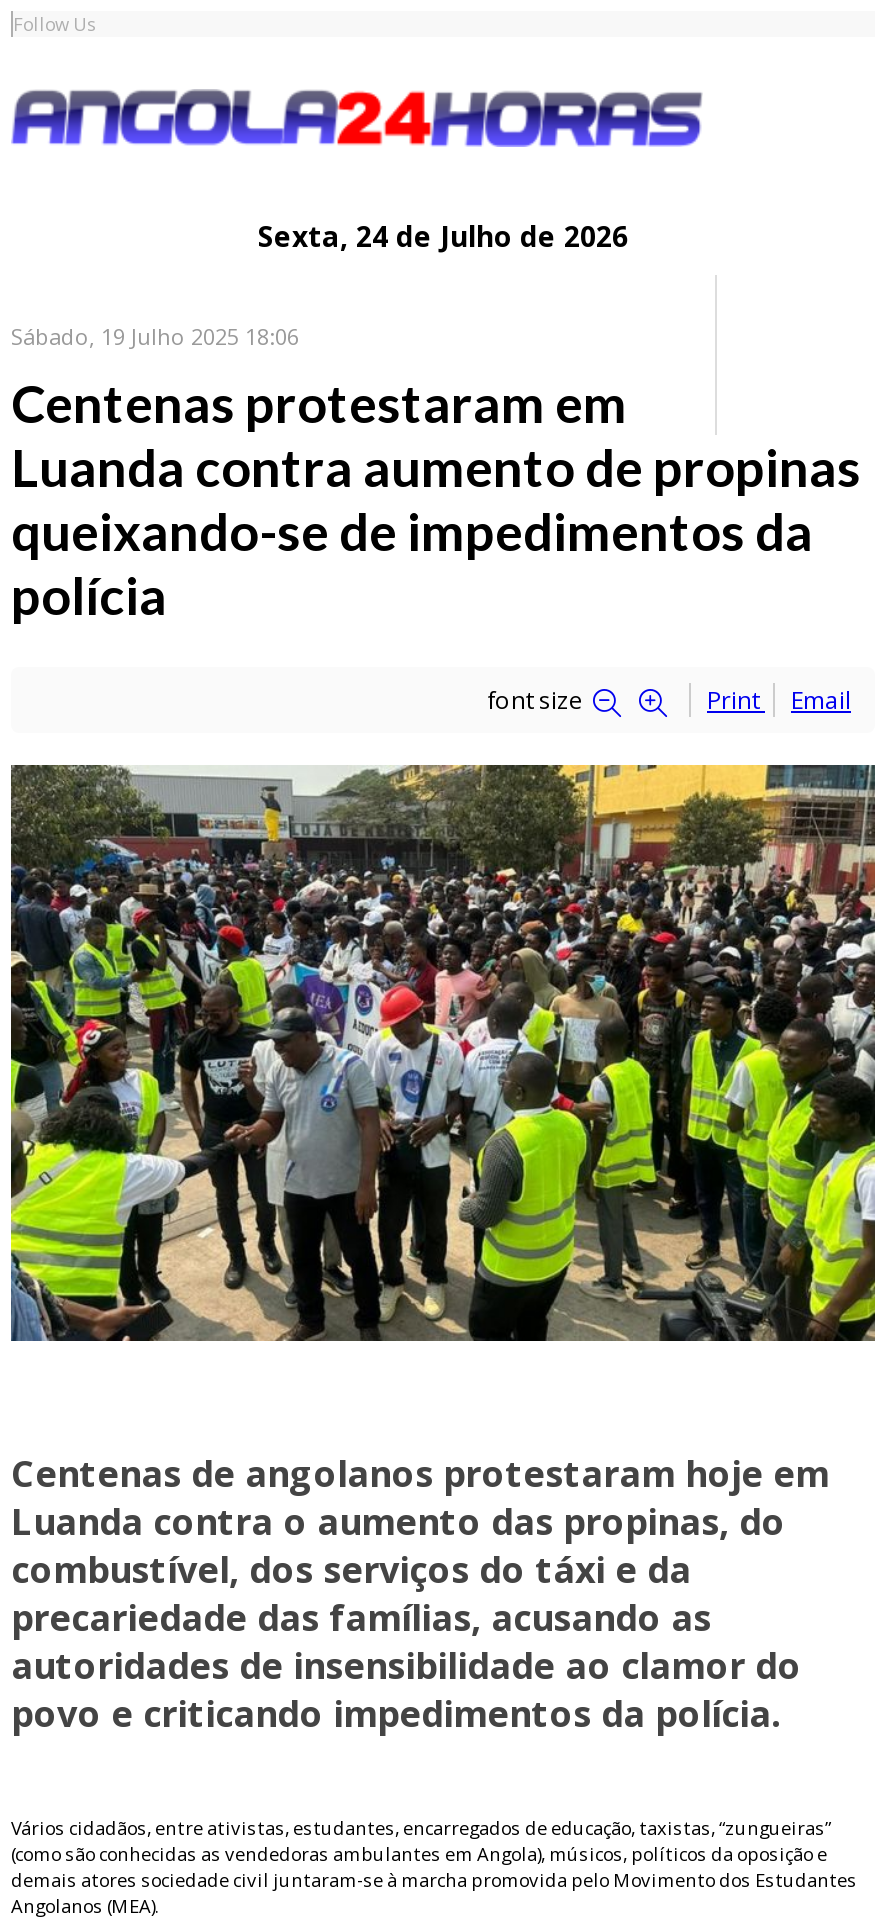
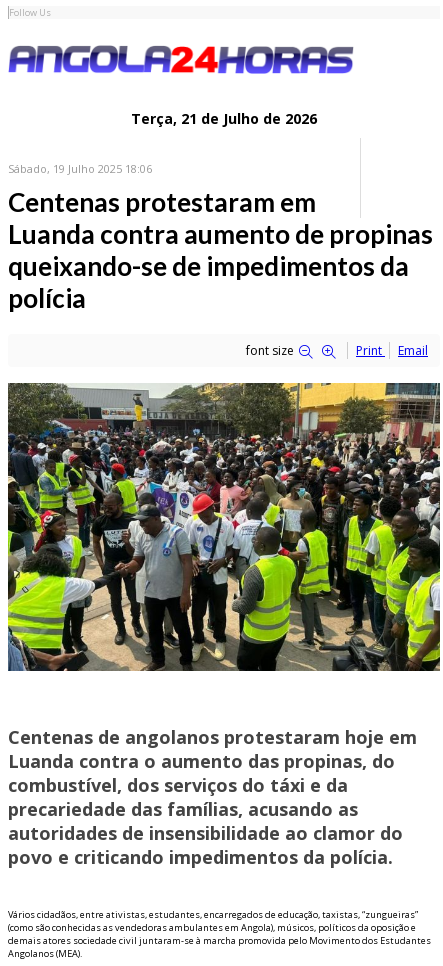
[258,217,628,255] Sexta, 24 de Julho de 2026 -> [131,109,317,128] Terça, 21 de Julho de 2026

